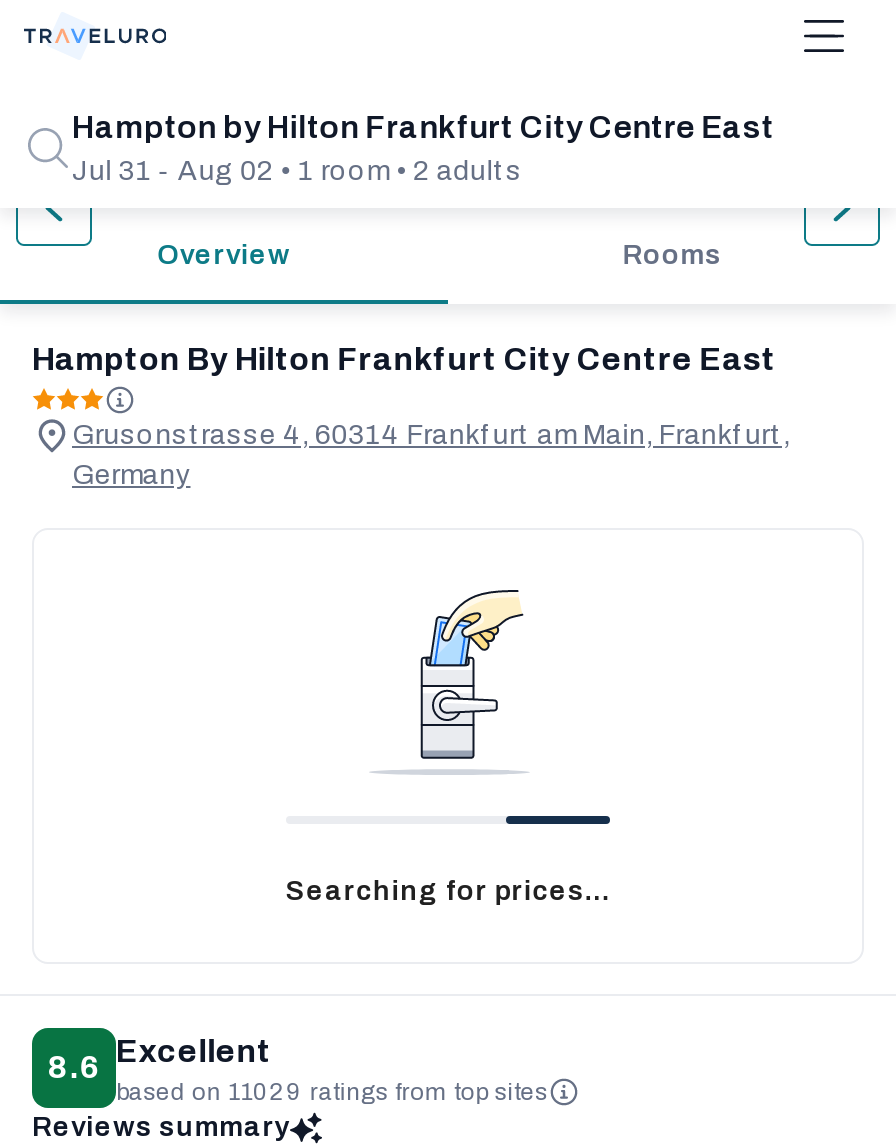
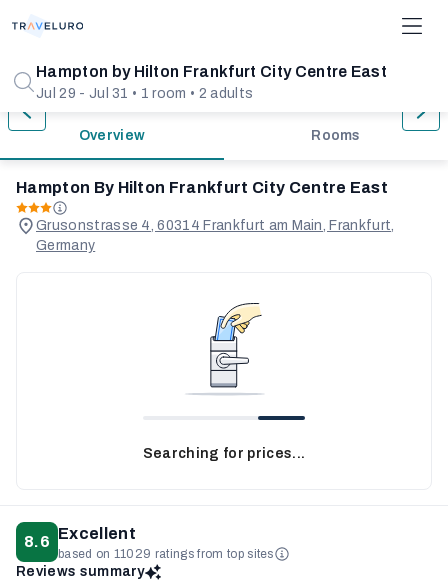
[72,156,522,186] Jul 31 - Aug 02 • 1 room • 2 adults -> [36,86,253,101] Jul 29 - Jul 31 • 1 room • 2 adults

